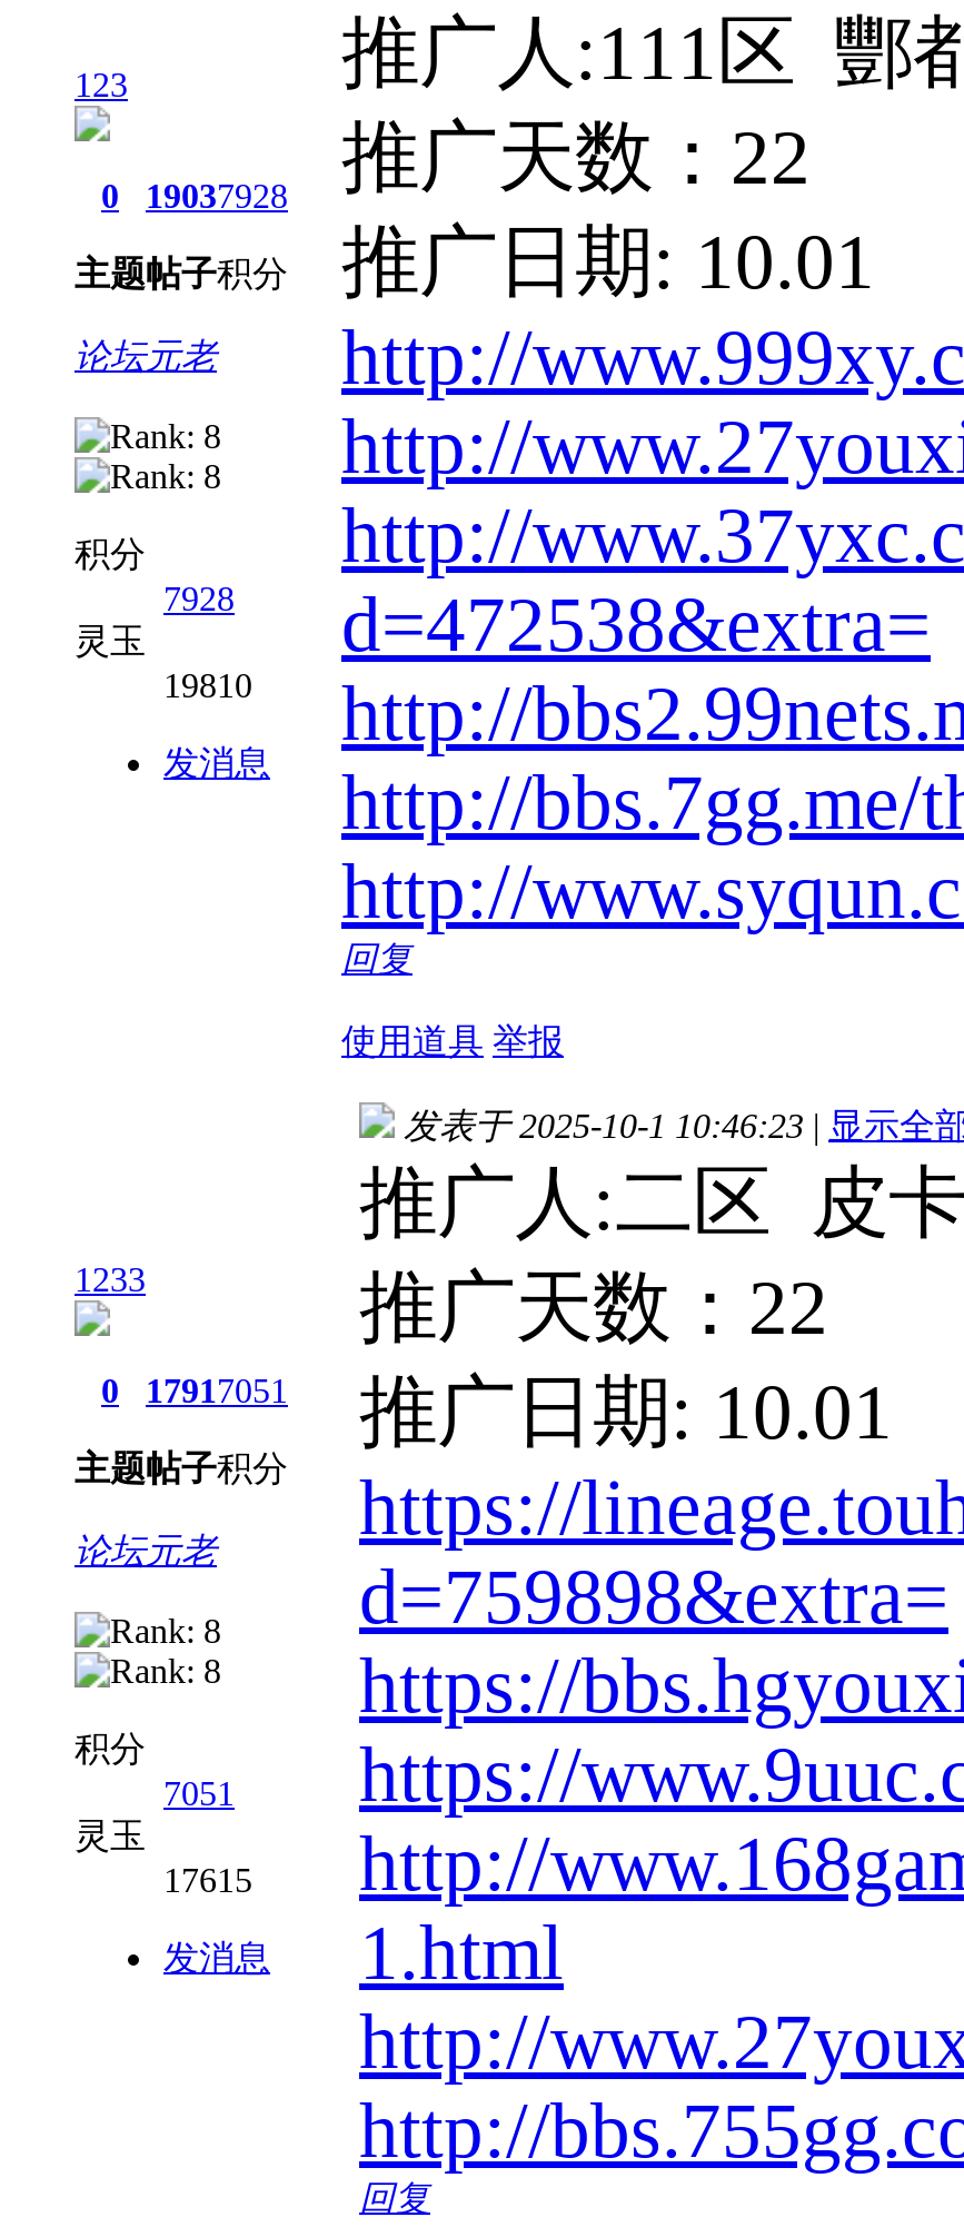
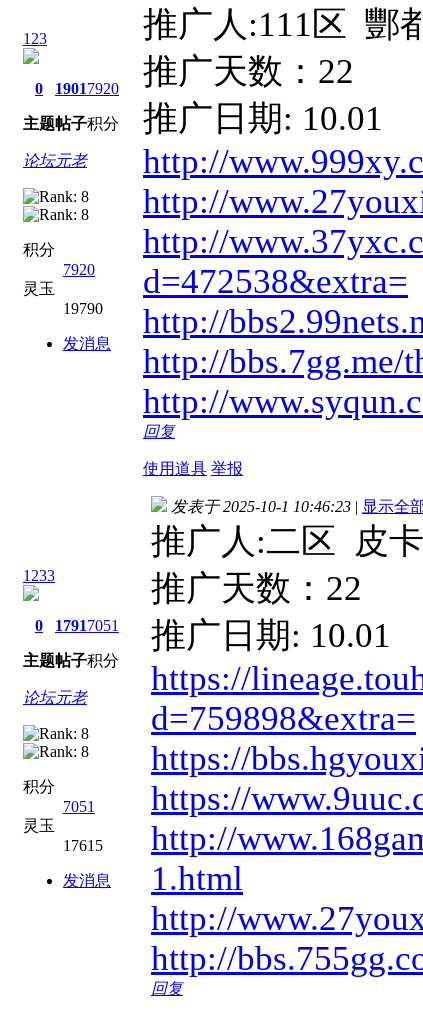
[146,177,217,215] 1903 -> [55,80,87,97] 1901
[217,177,288,215] 7928 -> [87,80,119,97] 7920
[163,580,235,617] 7928 -> [63,261,95,278] 7920
[163,666,252,704] 19810 -> [63,300,103,317] 19790

